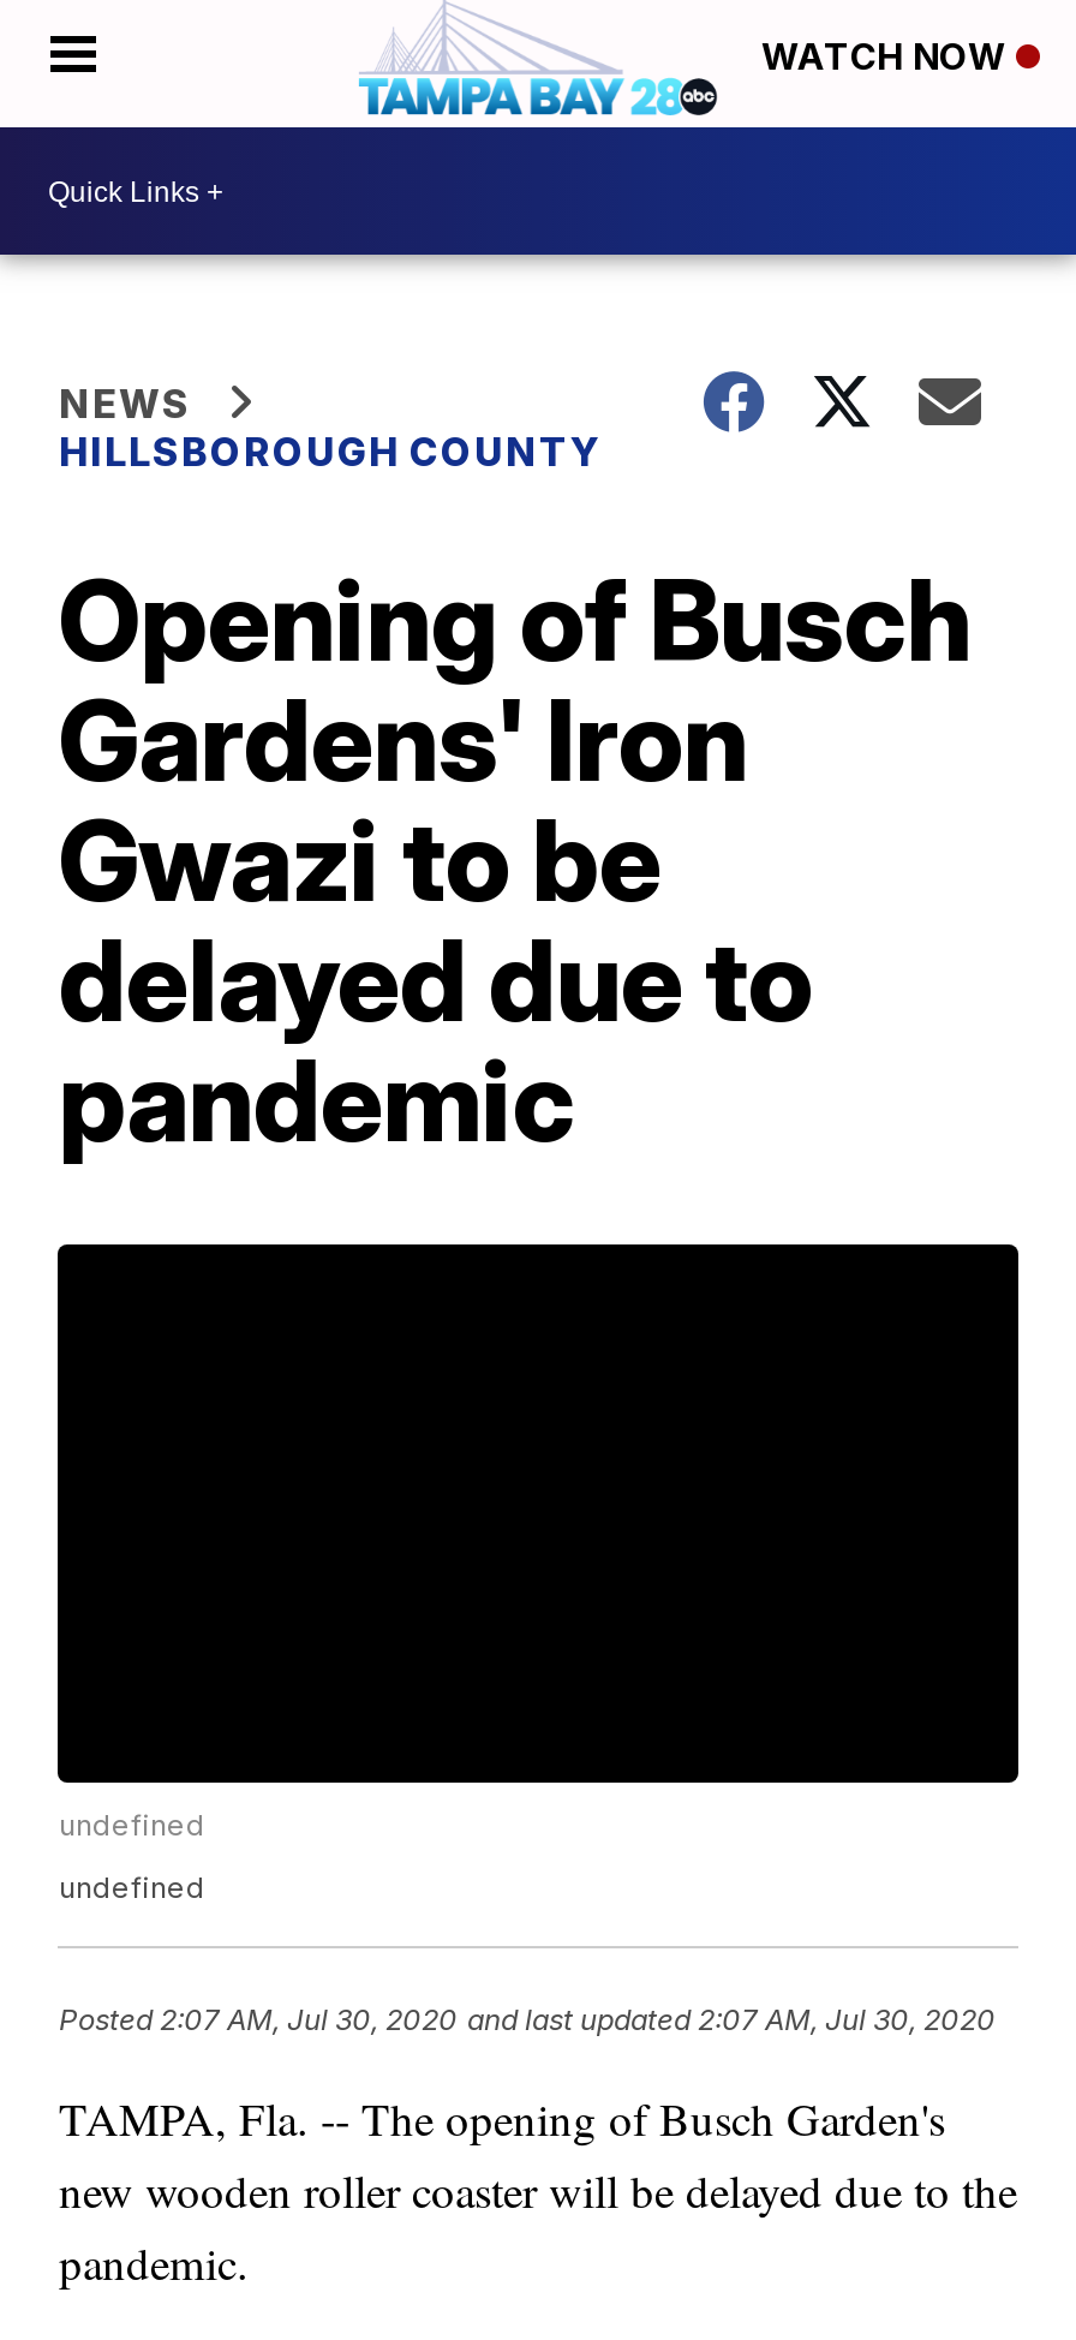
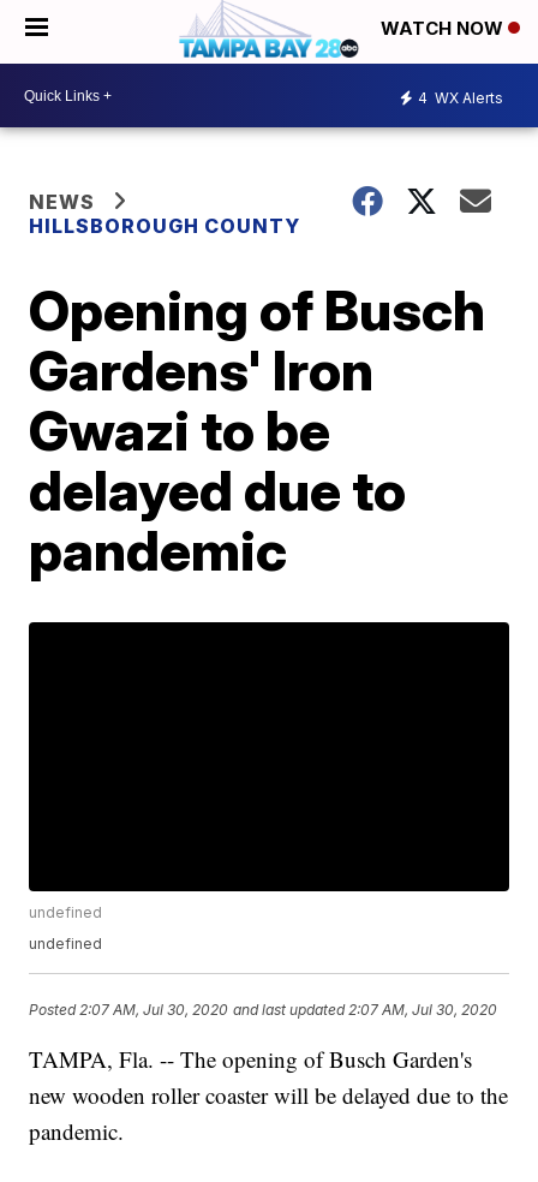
none -> [418,88,503,106] 4 WX Alerts

